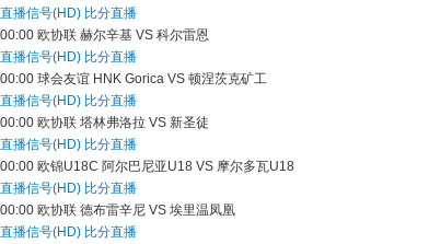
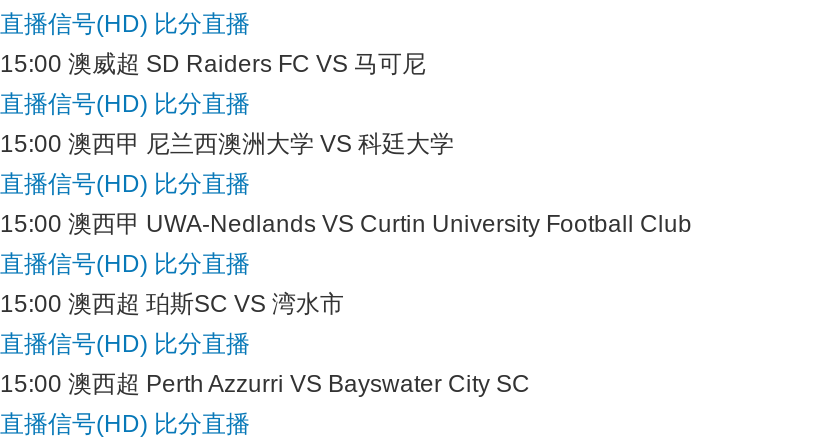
[0,27,209,43] 00:00 欧协联赫尔辛基 VS 科尔雷恩 -> [0,50,426,78] 15:00 澳威超SD Raiders FC VS 马可尼
[0,71,267,86] 00:00 球会友谊HNK Gorica VS 顿涅茨克矿工 -> [0,130,454,158] 15:00 澳西甲尼兰西澳洲大学 VS 科廷大学
[0,115,209,130] 00:00 欧协联塔林弗洛拉 VS 新圣徒 -> [0,210,692,238] 15:00 澳西甲UWA-Nedlands VS Curtin University Football Club
[0,159,294,174] 00:00 欧锦U18C阿尔巴尼亚U18 VS 摩尔多瓦U18 -> [0,290,344,318] 15:00 澳西超珀斯SC VS 湾水市
[0,202,235,218] 00:00 欧协联德布雷辛尼 VS 埃里温凤凰 -> [0,370,530,398] 15:00 澳西超Perth Azzurri VS Bayswater City SC

